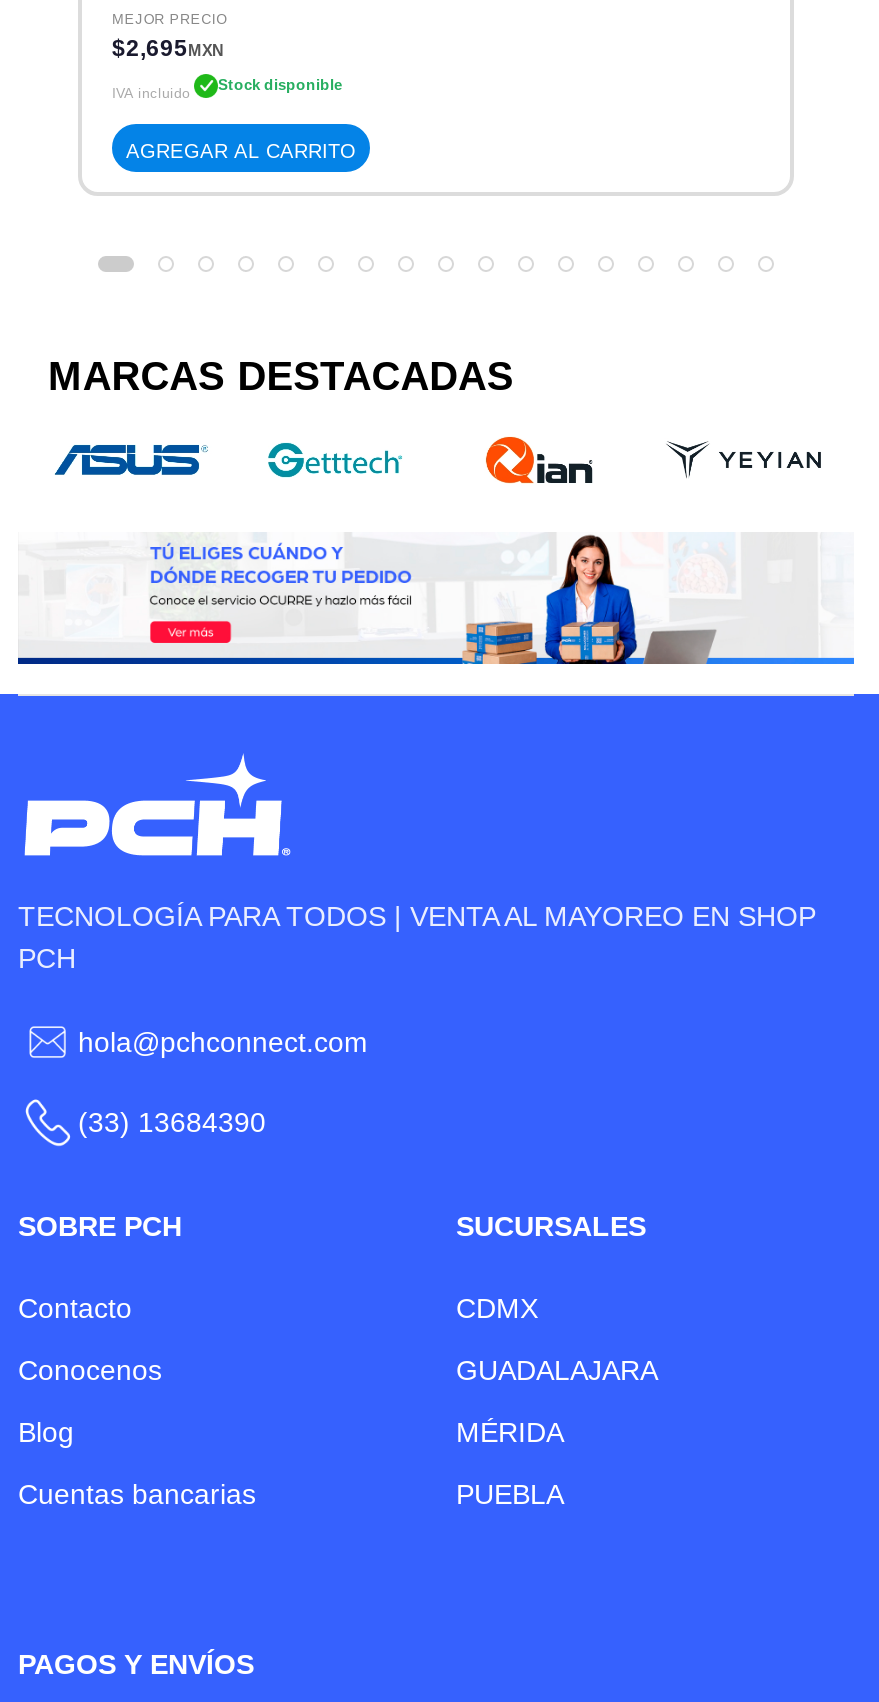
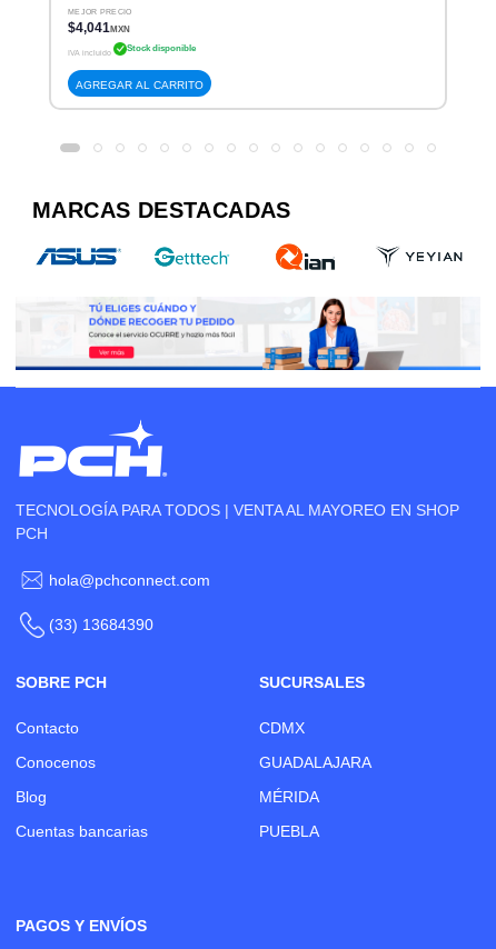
[112,35,224,59] $2,695MXN -> [68,21,130,34] $4,041MXN

